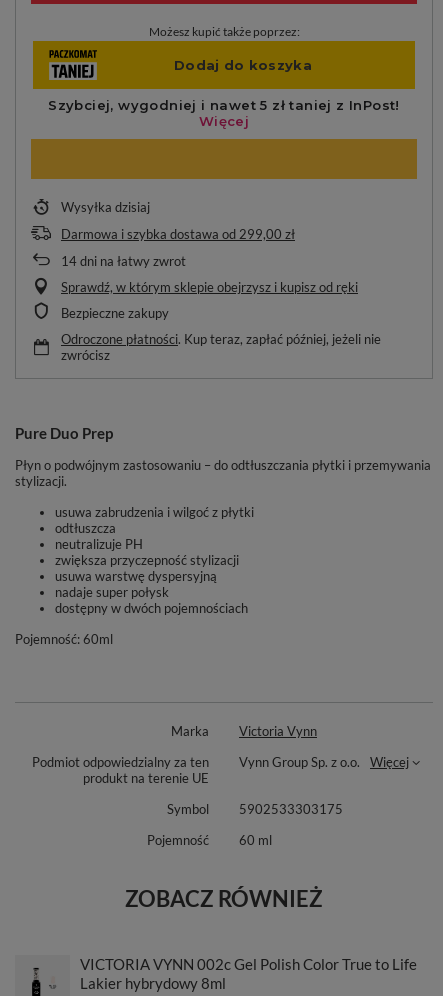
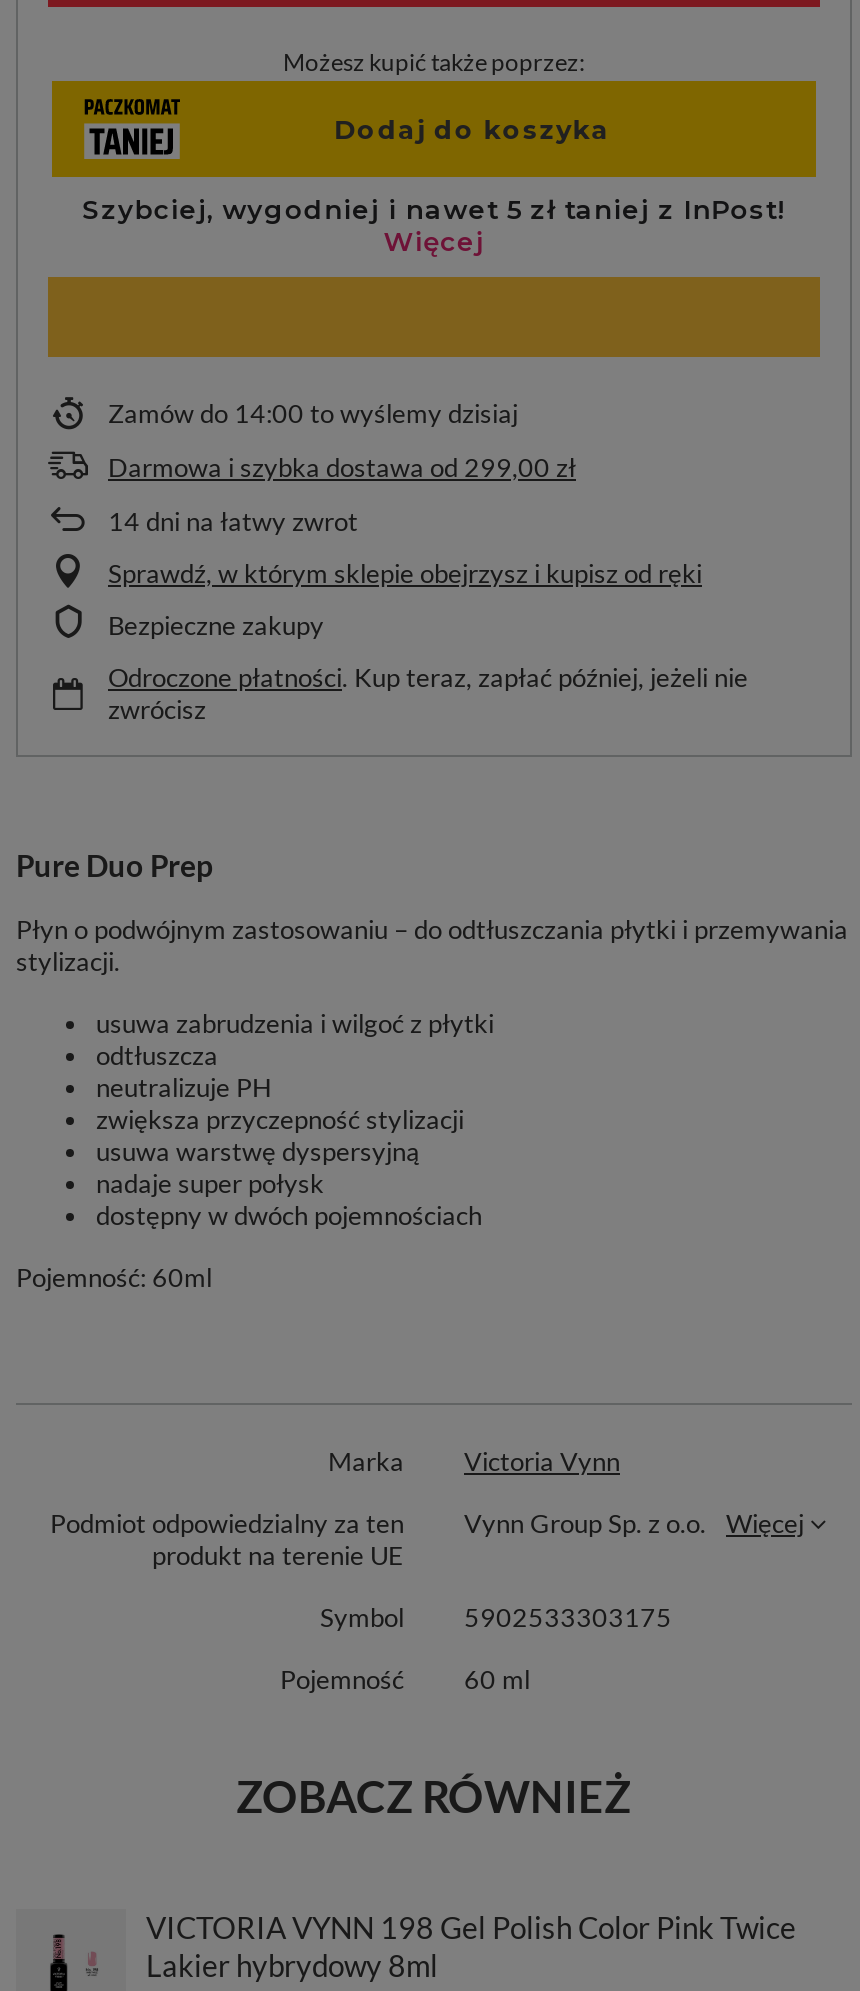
[61,199,150,215] Wysyłka dzisiaj -> [108,397,518,429] Zamów do 14:00 to wyślemy dzisiaj
[80,955,417,973] VICTORIA VYNN 002c Gel Polish Color True to Life -> [146,1909,796,1945] VICTORIA VYNN 198 Gel Polish Color Pink Twice

